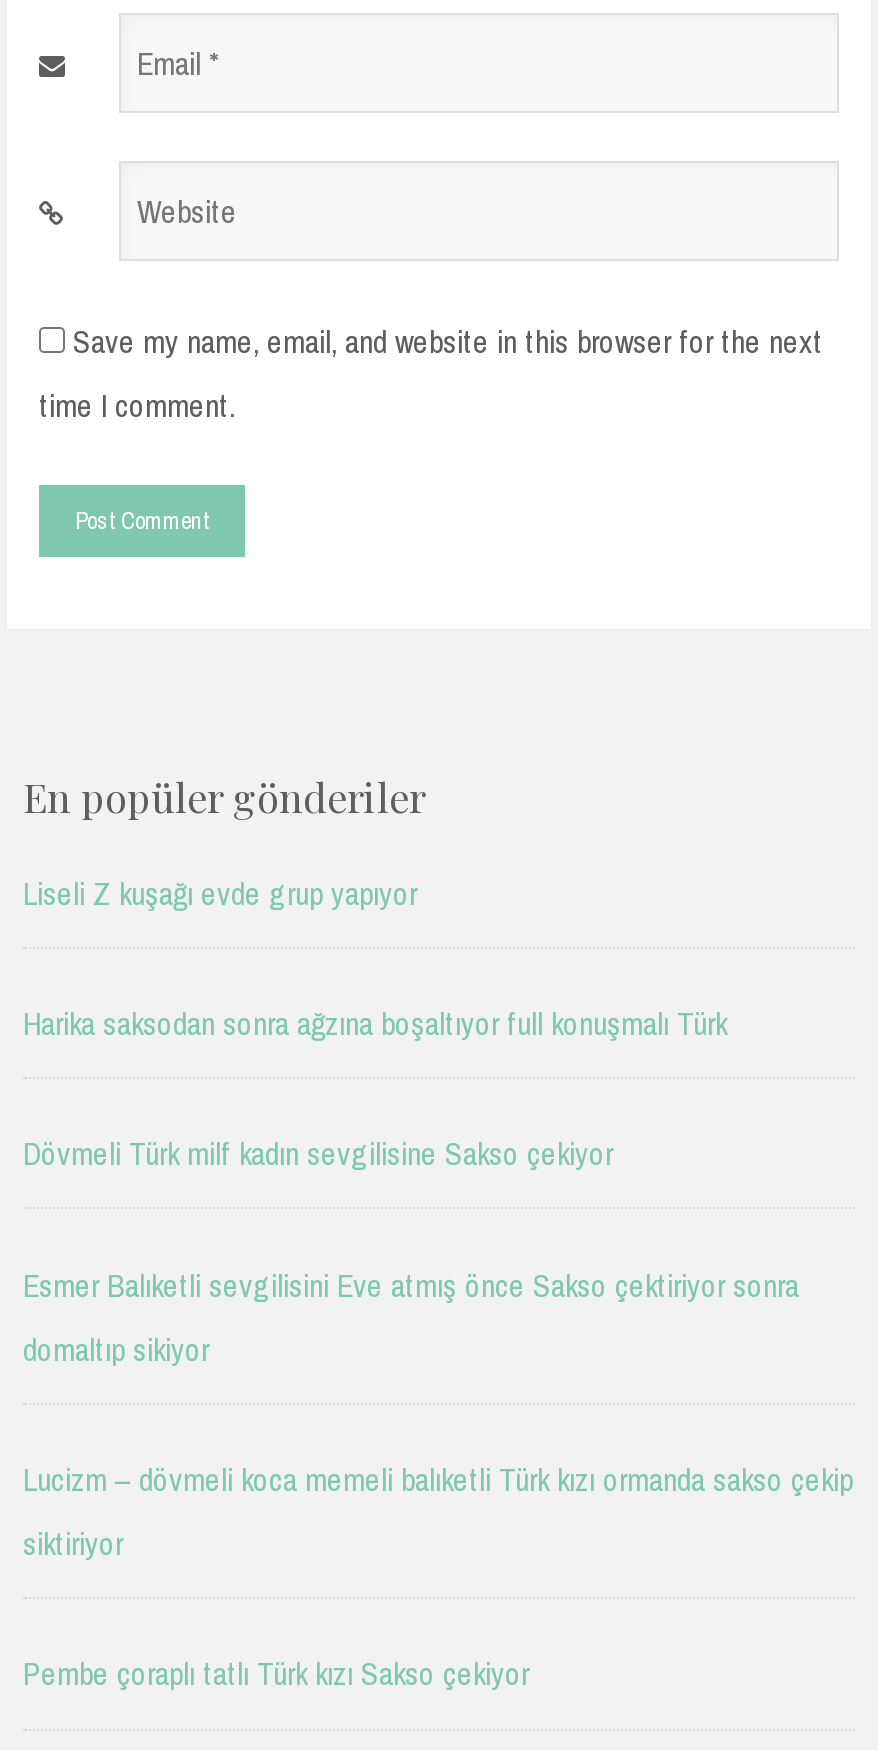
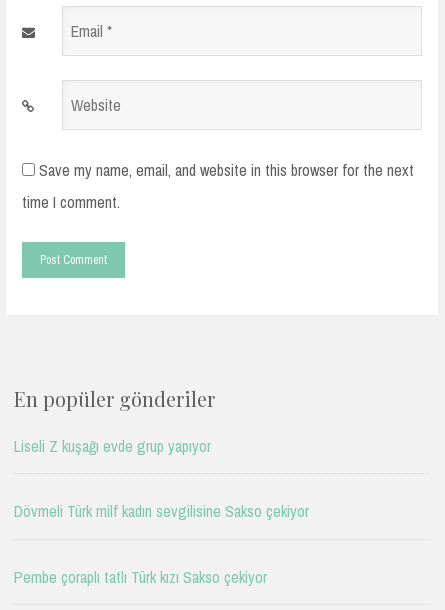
[23,1001,727,1045] Harika saksodan sonra ağzına boşaltıyor full konuşmalı Türk -> none
[23,1262,853,1565] Esmer Balıketli sevgilisini Eve atmış önce Sakso çektiriyor sonra | domaltıp sikiyor | Lucizm – dövmeli koca memeli balıketli Türk kızı ormanda sakso çekip | siktiriyor -> none

